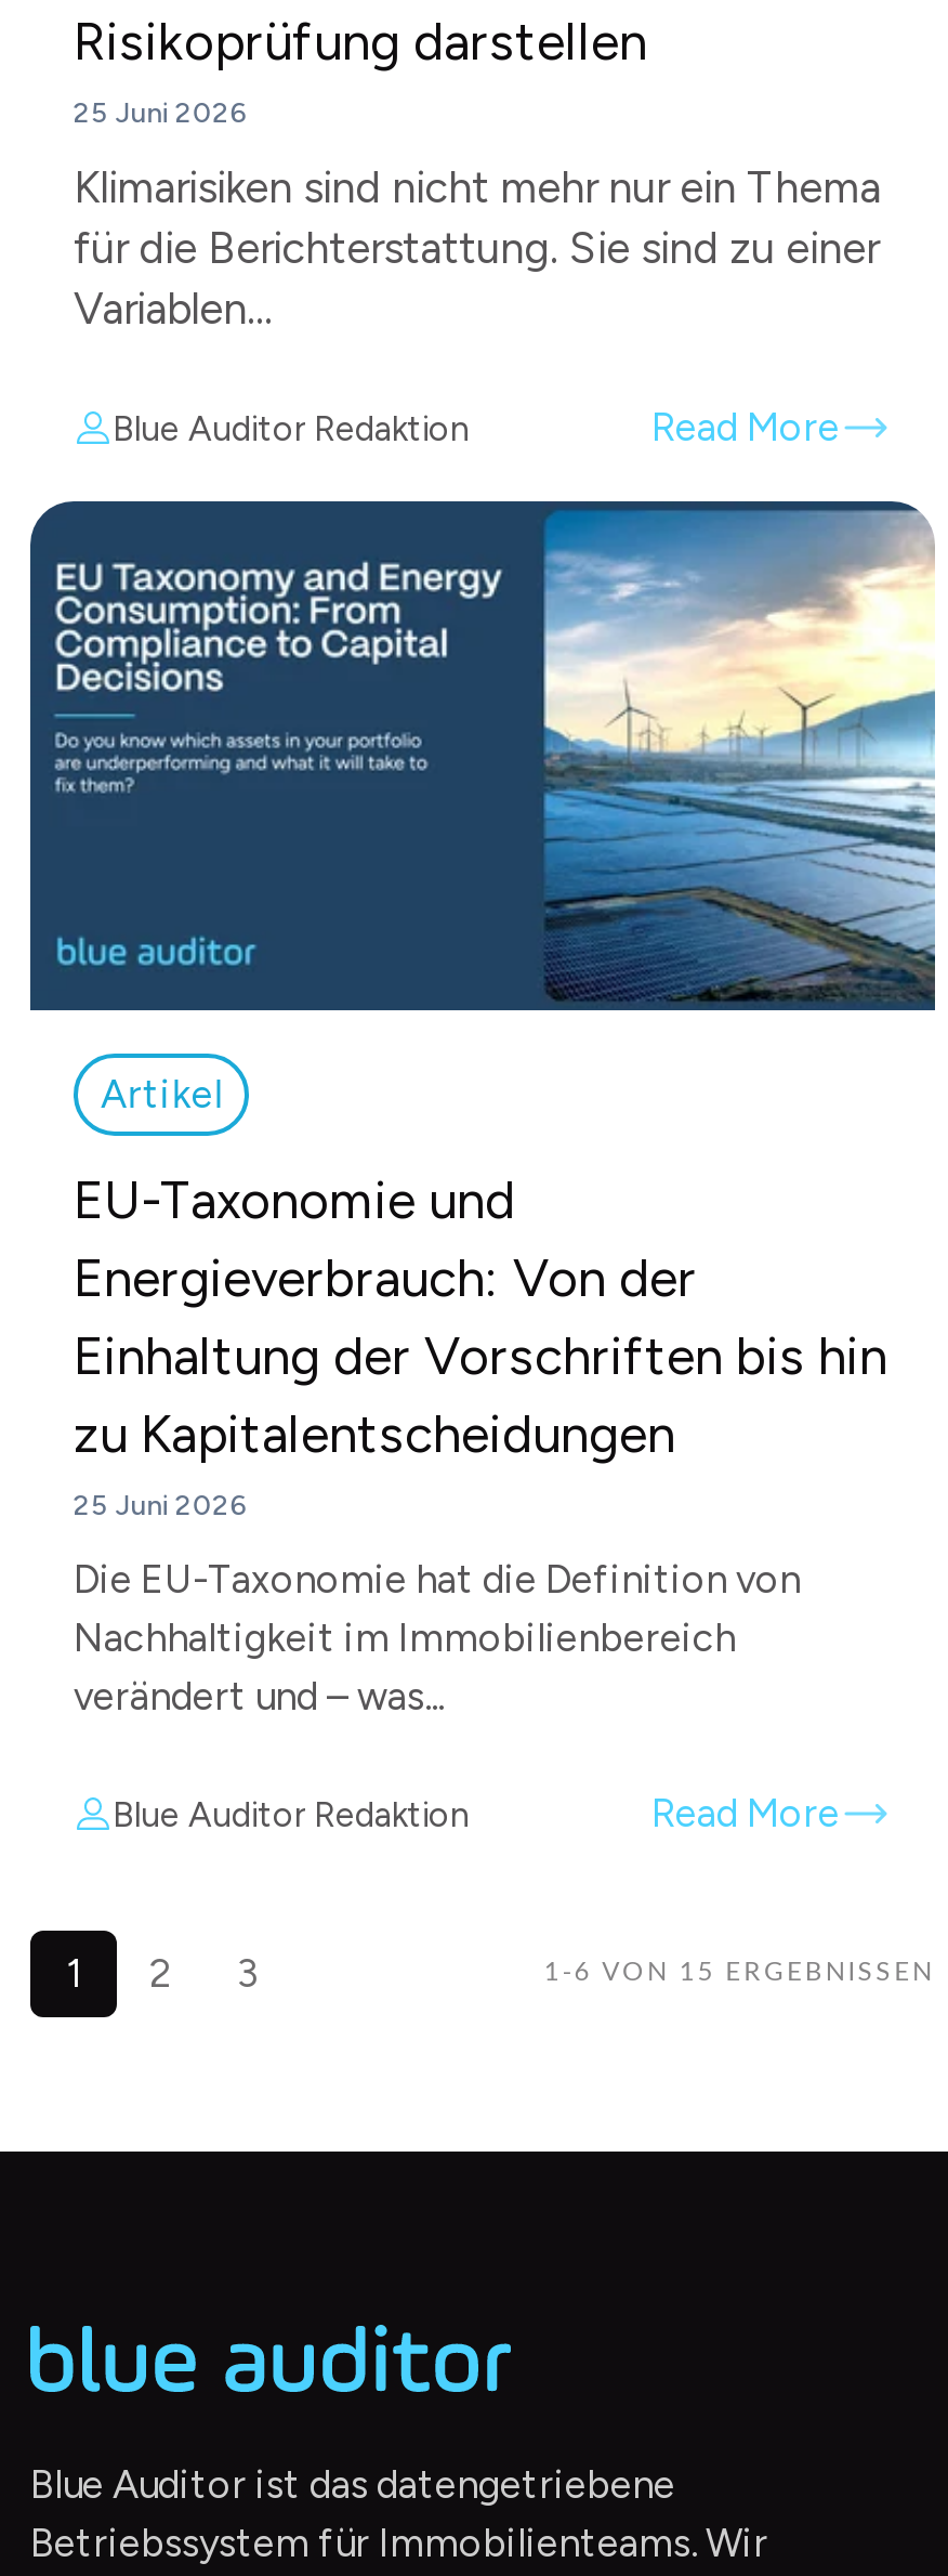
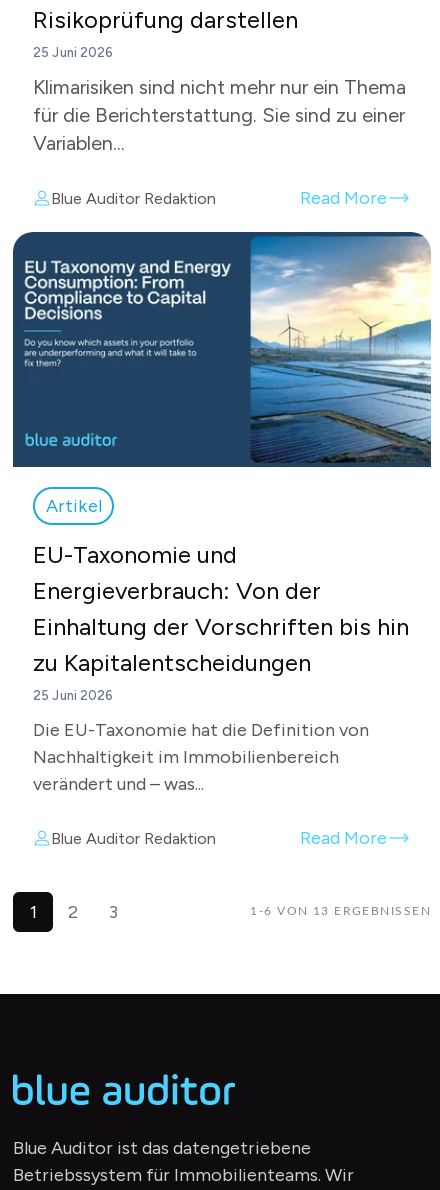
[544,1959,935,1985] 1-6 VON 15 ERGEBNISSEN -> [250,905,431,917] 1-6 VON 13 ERGEBNISSEN

